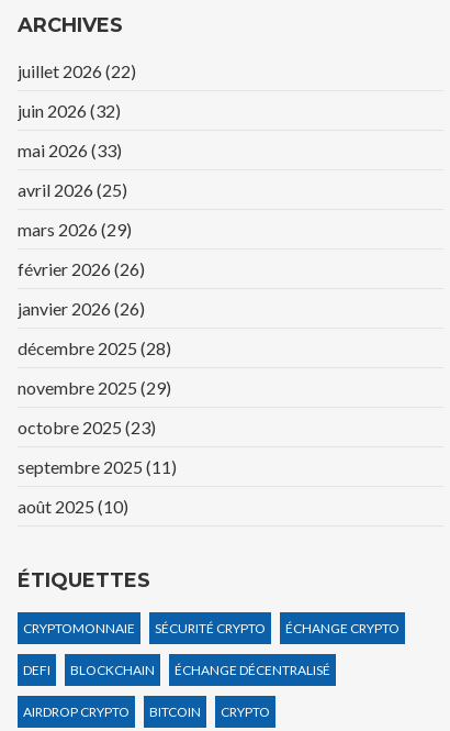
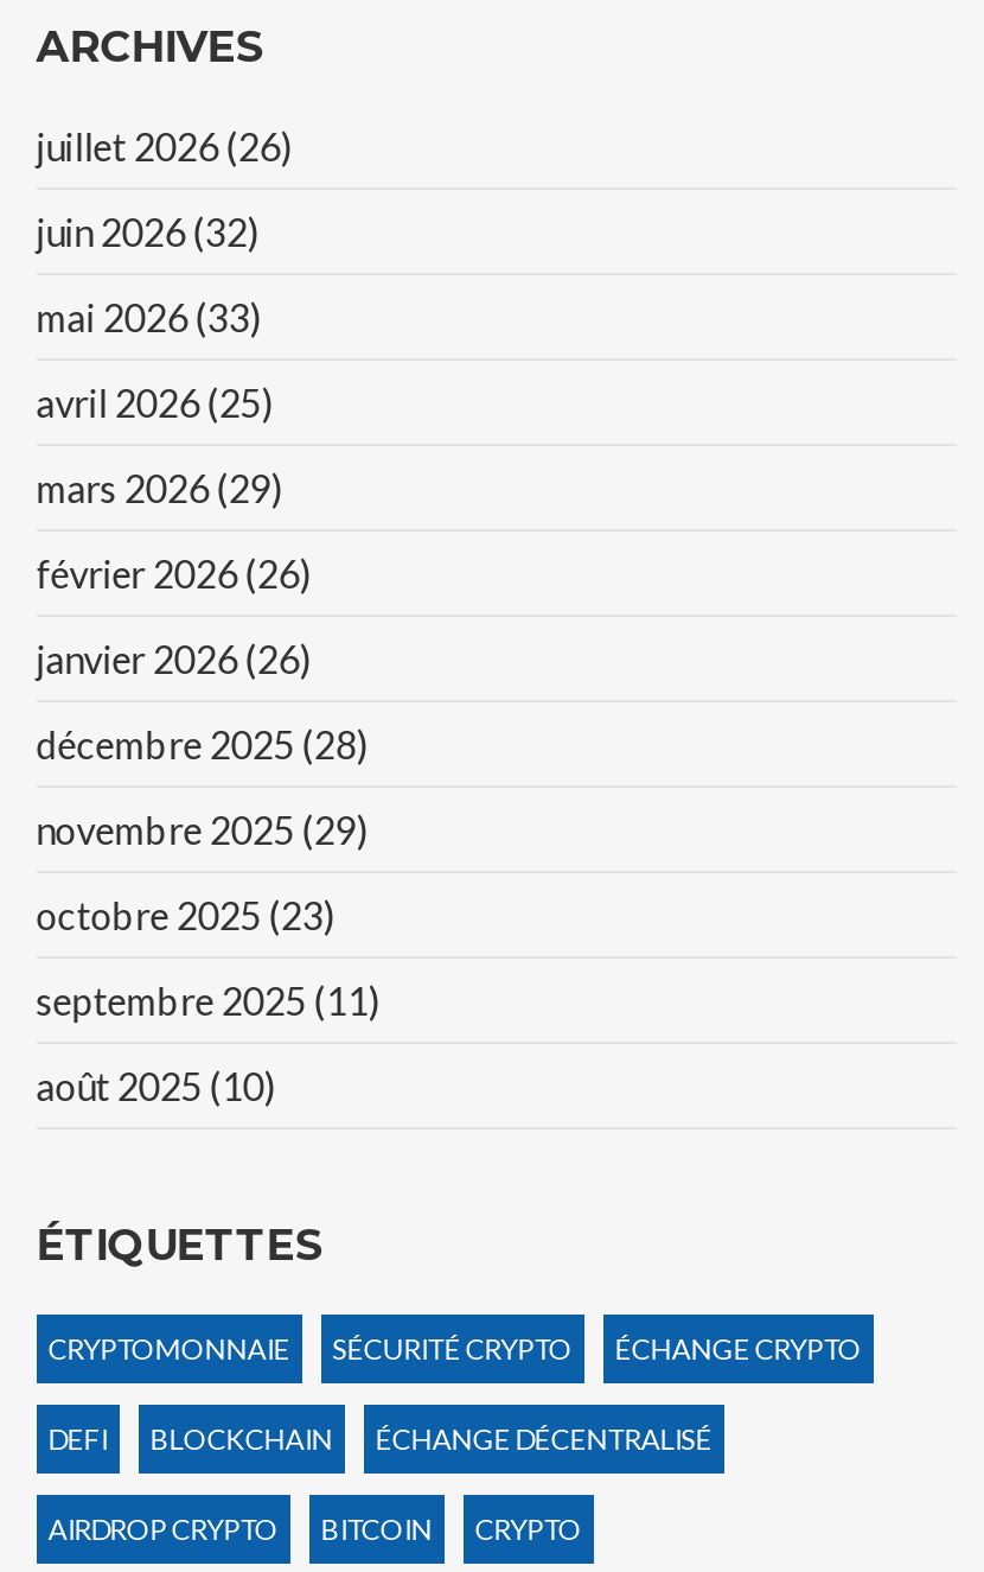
[17,61,136,82] juillet 2026 (22) -> [36,124,292,169] juillet 2026 (26)

